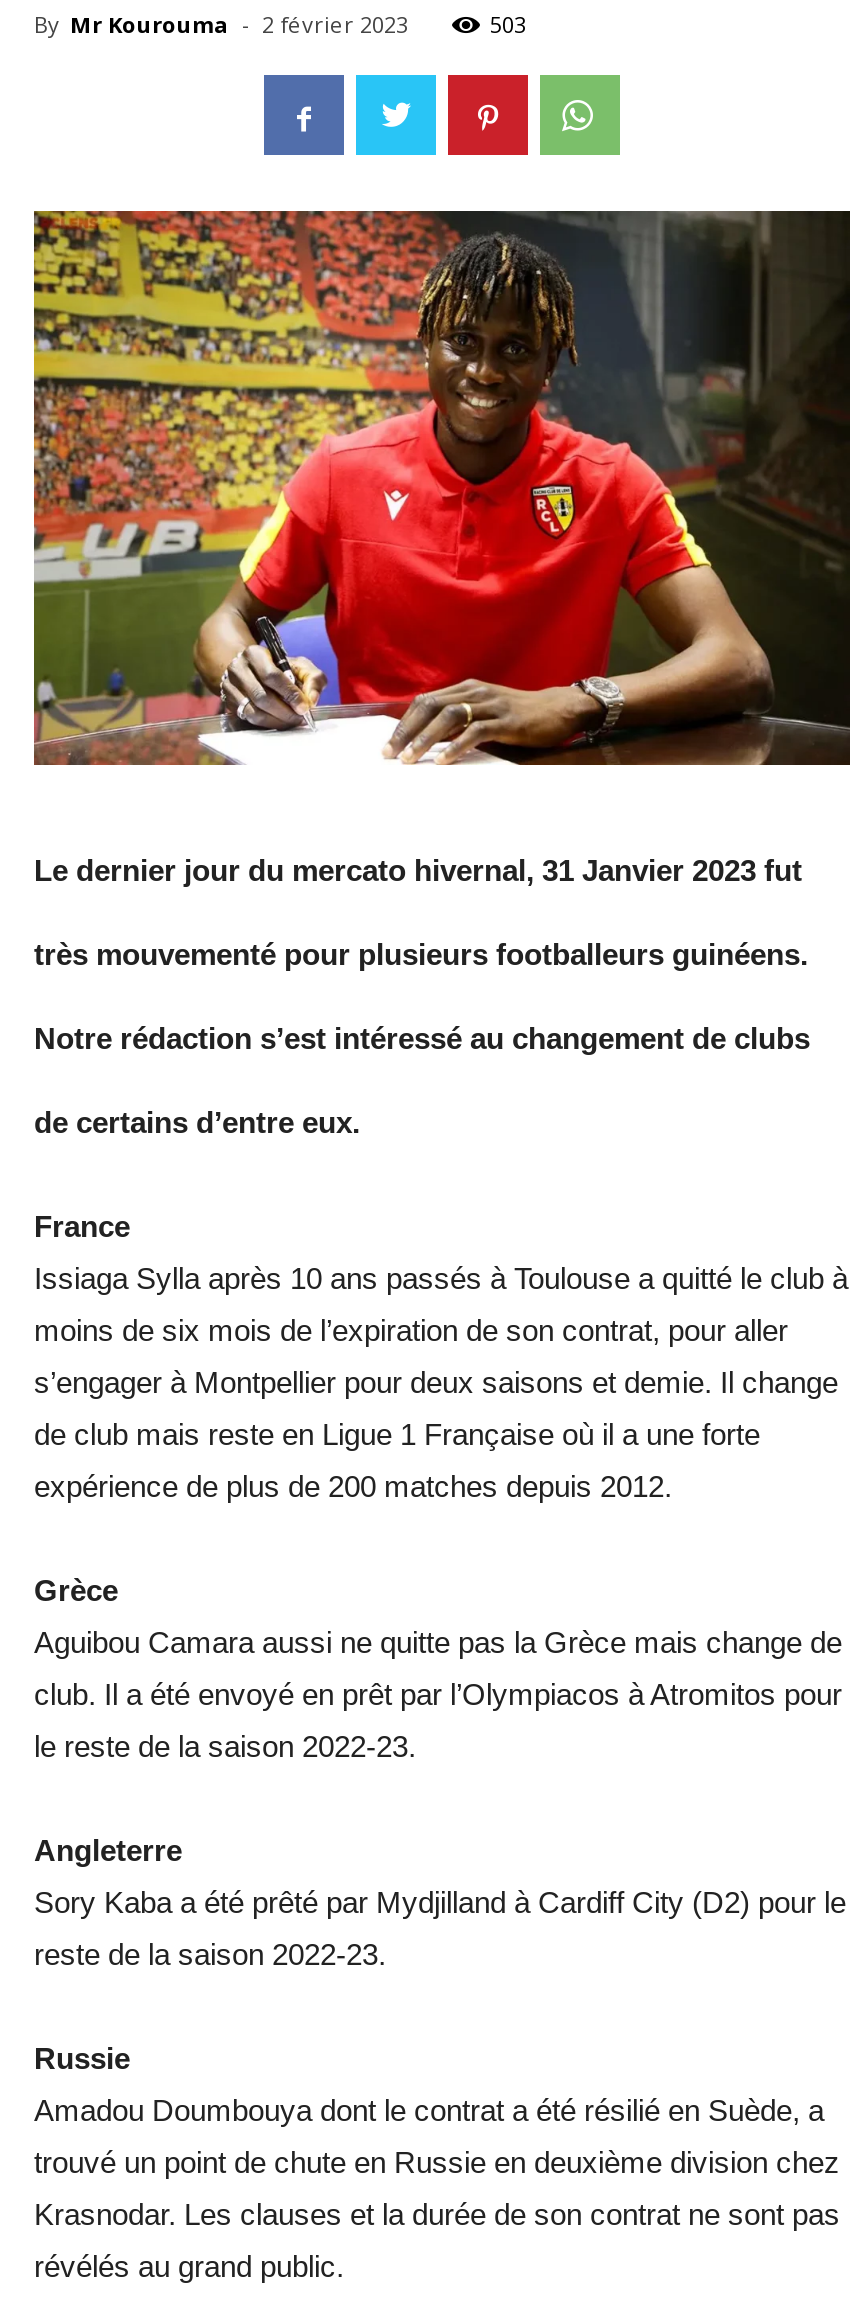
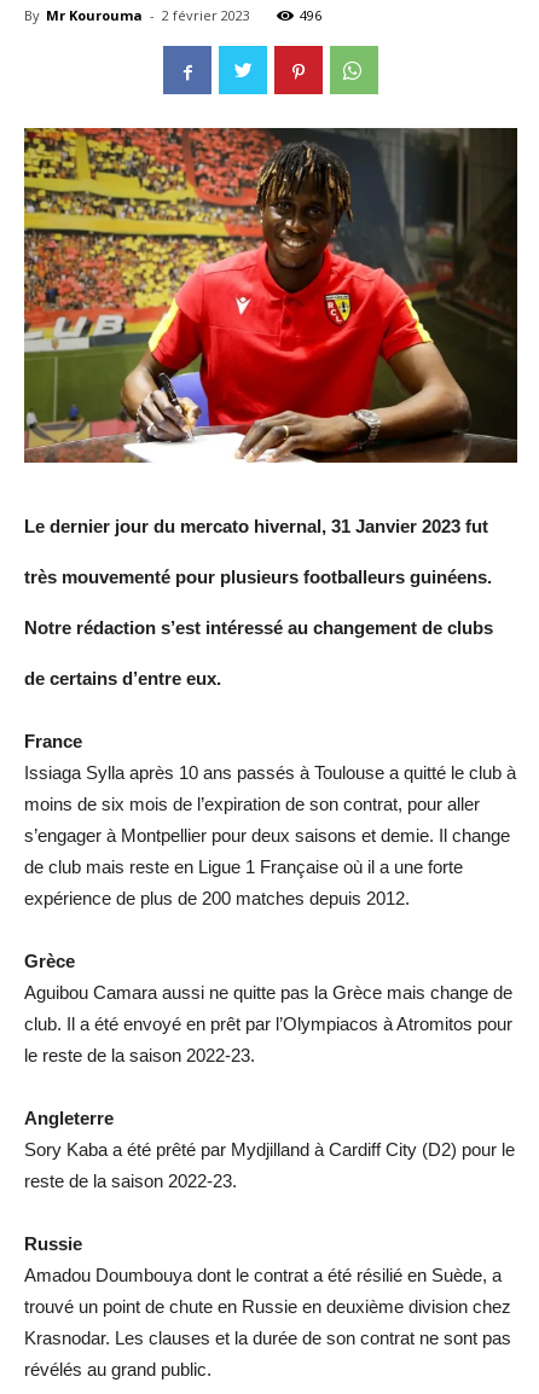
[490,9,526,39] 503 -> [300,6,321,24] 496

